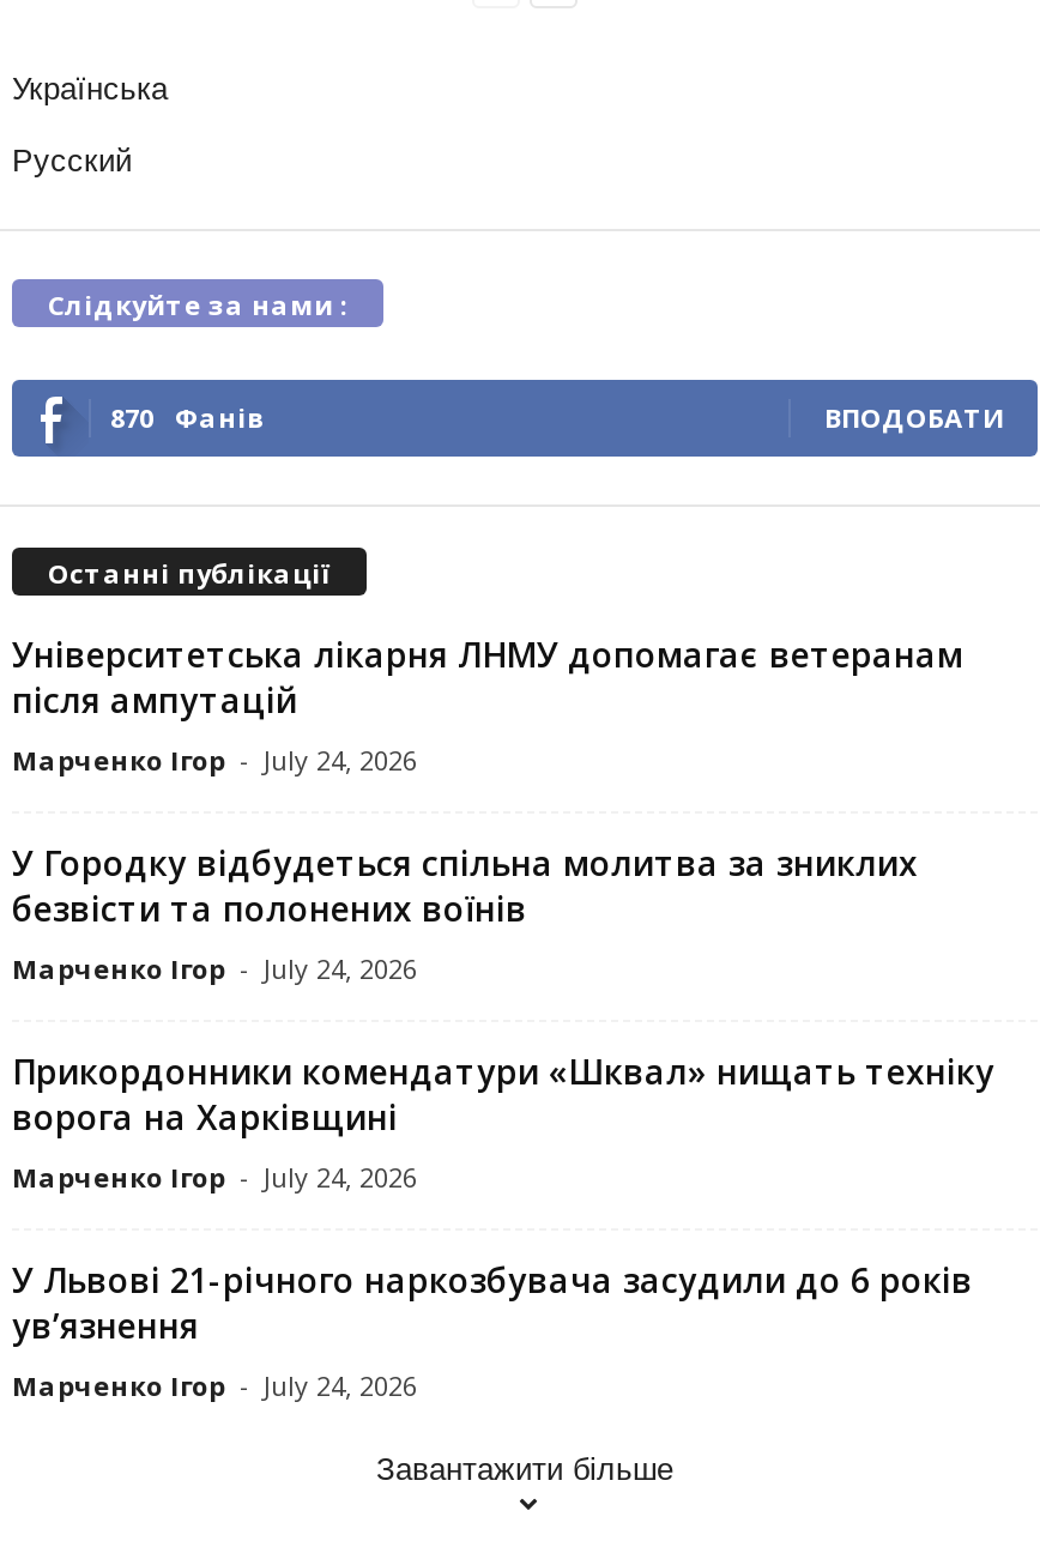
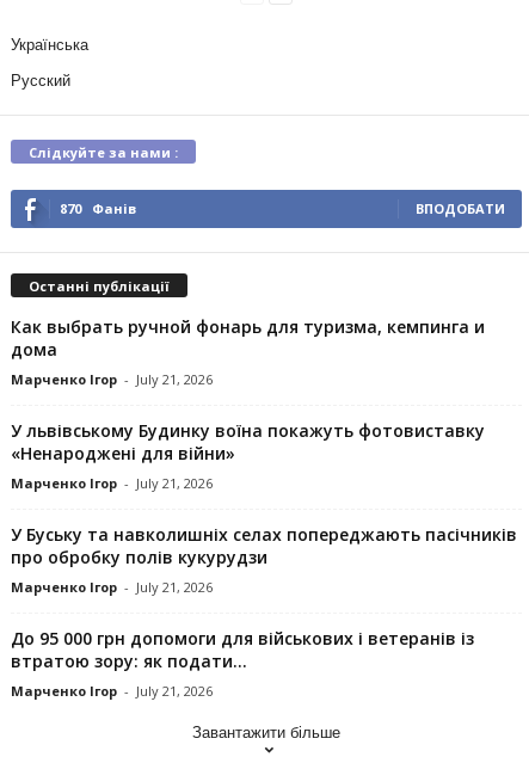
[12,630,963,776] Університетська лікарня ЛНМУ допомагає ветеранам | після ампутацій | Марченко Ігор - July 24, 2026 -> [11,315,485,387] Как выбрать ручной фонарь для туризма, кемпинга и | дома | Марченко Ігор - July 21, 2026
[12,839,918,985] У Городку відбудеться спільна молитва за зниклих | безвісти та полонених воїнів | Марченко Ігор - July 24, 2026 -> [11,418,485,491] У львівському Будинку воїна покажуть фотовиставку | «Ненароджені для війни» | Марченко Ігор - July 21, 2026
[12,1047,994,1194] Прикордонники комендатури «Шквал» нищать техніку | ворога на Харківщині | Марченко Ігор - July 24, 2026 -> [11,522,517,595] У Буську та навколишніх селах попереджають пасічників | про обробку полів кукурудзи | Марченко Ігор - July 21, 2026
[12,1256,973,1402] У Львові 21-річного наркозбувача засудили до 6 років | ув’язнення | Марченко Ігор - July 24, 2026 -> [11,626,474,699] До 95 000 грн допомоги для військових і ветеранів із | втратою зору: як подати... | Марченко Ігор - July 21, 2026

